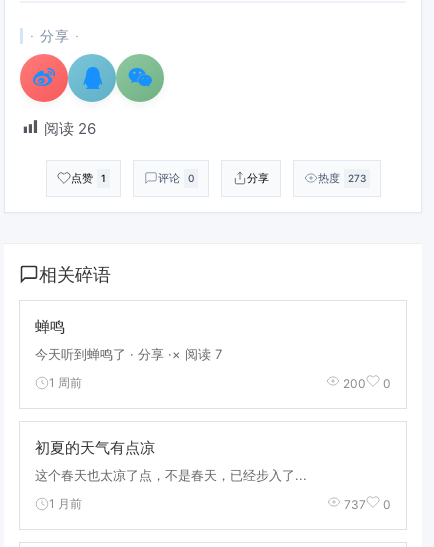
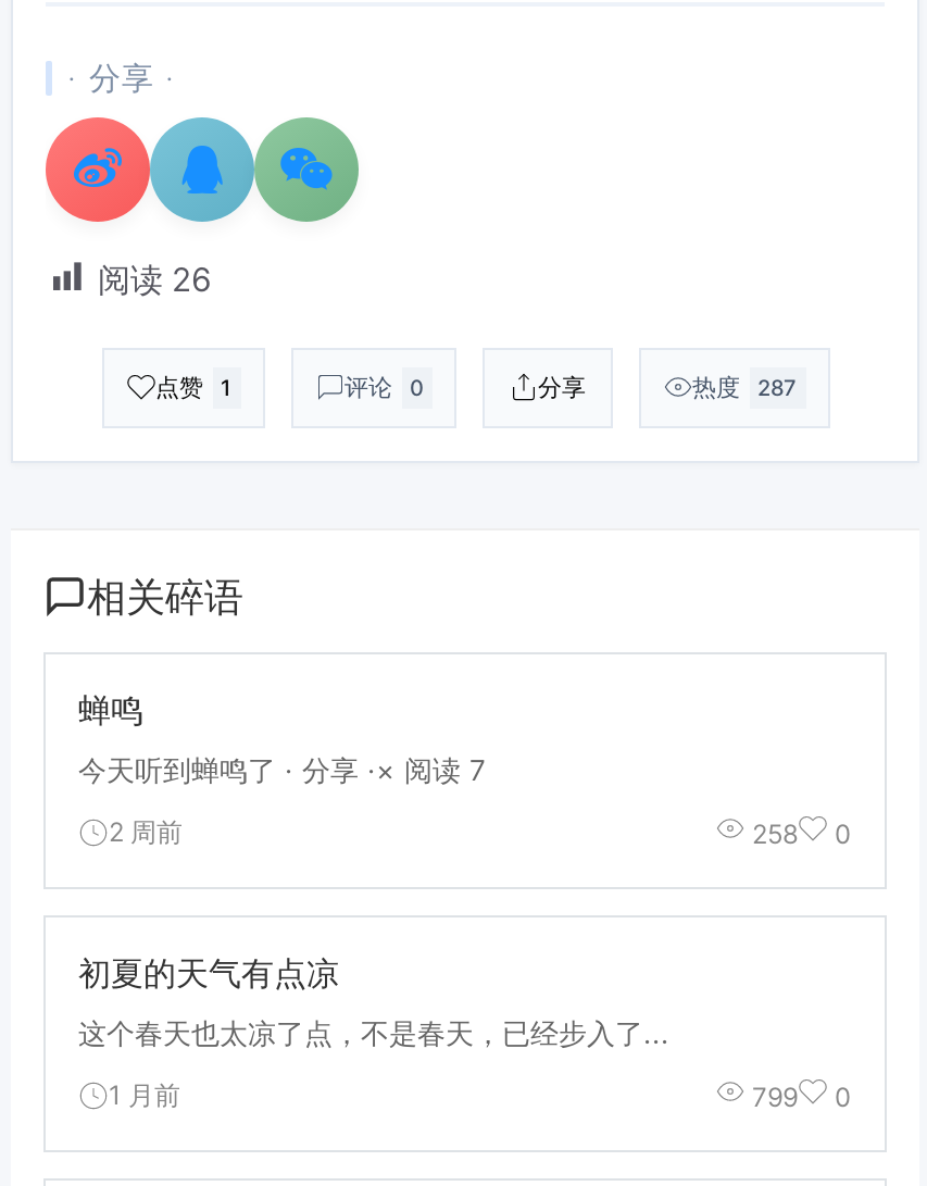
[347,171,365,183] 273 -> [757,373,797,399] 287
[49,375,82,390] 1 周前 -> [109,815,183,848] 2 周前
[340,375,391,390] 200 0 -> [746,816,852,849] 258 0
[341,496,391,511] 737 0 -> [746,1079,852,1112] 799 0

